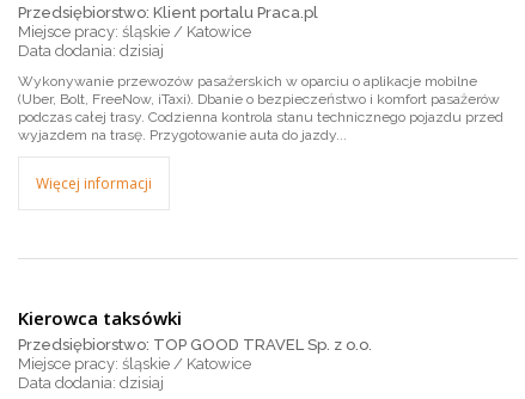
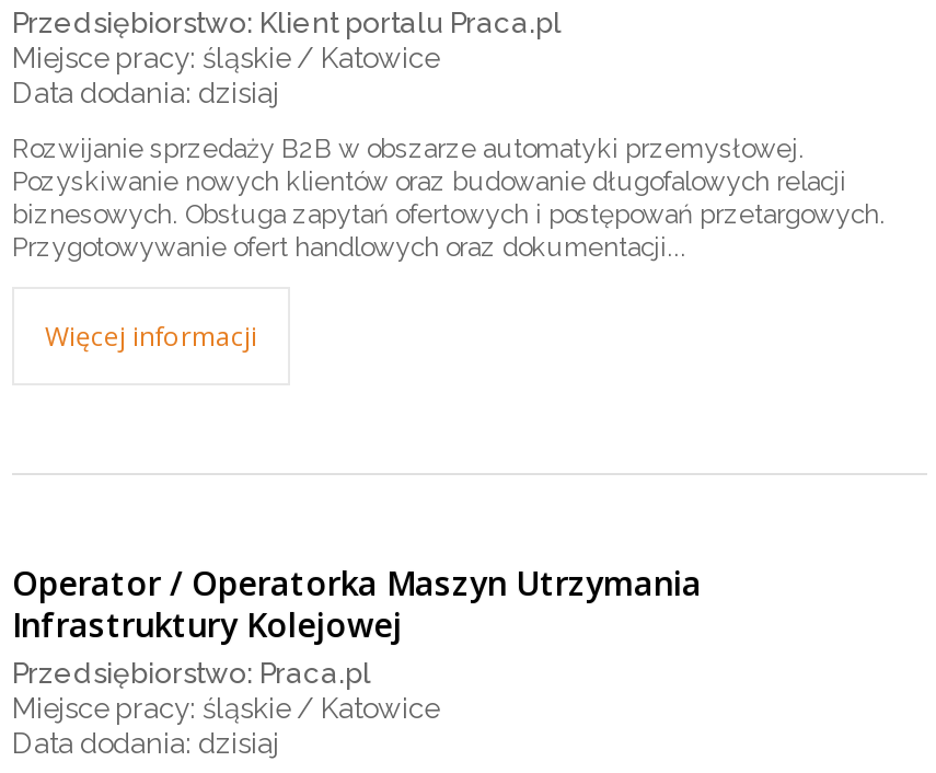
[18,73,503,143] Wykonywanie przewozów pasażerskich w oparciu o aplikacje mobilne | (Uber, Bolt, FreeNow, iTaxi). Dbanie o bezpieczeństwo i komfort pasażerów | podczas całej trasy. Codzienna kontrola stanu technicznego pojazdu przed | wyjazdem na trasę. Przygotowanie auta do jazdy... -> [12,134,886,263] Rozwijanie sprzedaży B2B w obszarze automatyki przemysłowej. | Pozyskiwanie nowych klientów oraz budowanie długofalowych relacji | biznesowych. Obsługa zapytań ofertowych i postępowań przetargowych. | Przygotowywanie ofert handlowych oraz dokumentacji...
[18,306,372,354] Kierowca taksówki | Przedsiębiorstwo: TOP GOOD TRAVEL Sp. z o.o. -> [12,561,702,690] Operator / Operatorka Maszyn Utrzymania | Infrastruktury Kolejowej | Przedsiębiorstwo: Praca.pl

